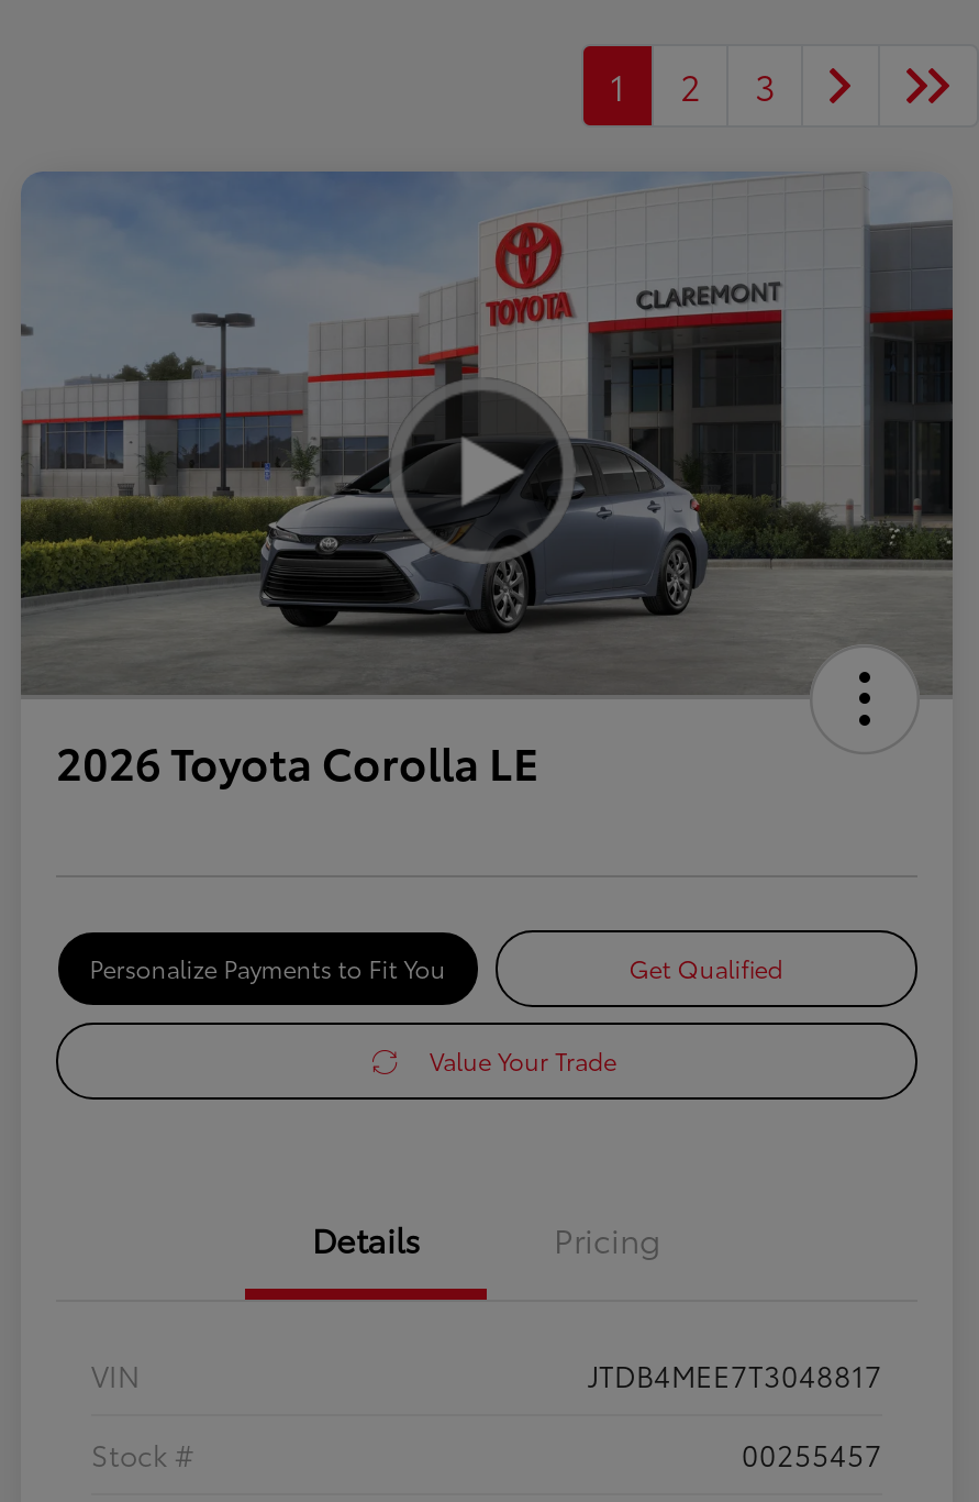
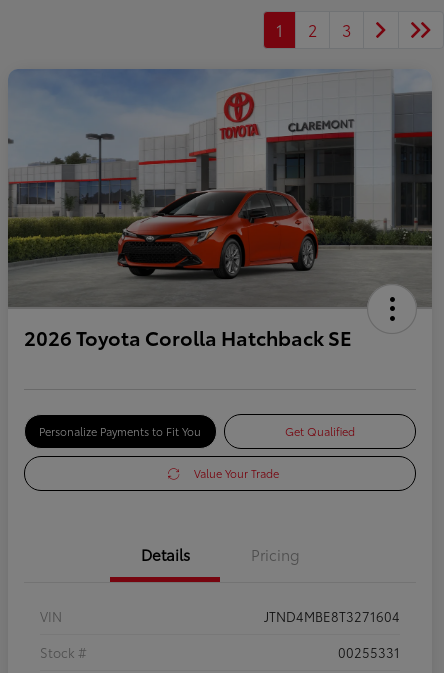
[260,380,709,625] [image] -> [118,165,320,275] [image]
[56,731,539,792] 2026 Toyota Corolla LE -> [24,323,352,351] 2026 Toyota Corolla Hatchback SE
[588,1355,882,1395] JTDB4MEE7T3048817 -> [264,607,400,625] JTND4MBE8T3271604
[742,1434,882,1474] 00255457 -> [338,643,400,661] 00255331

